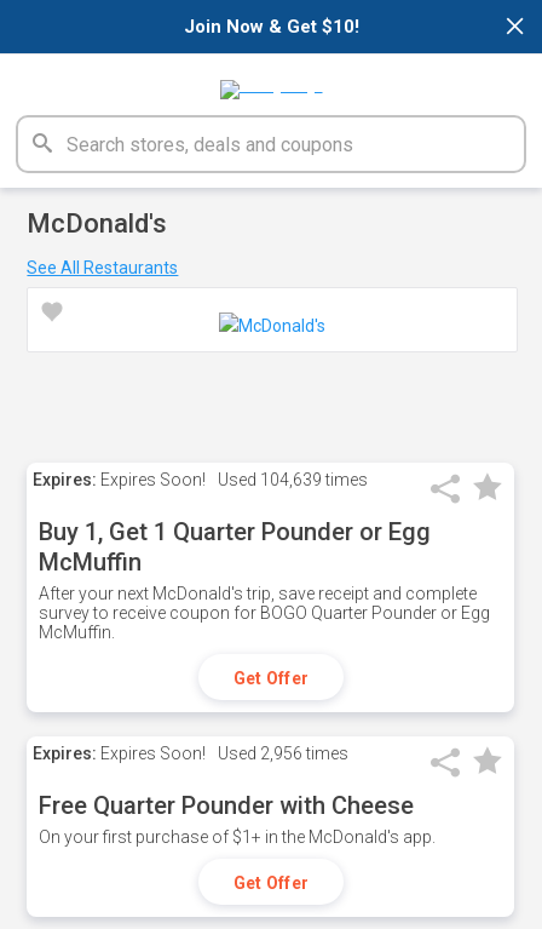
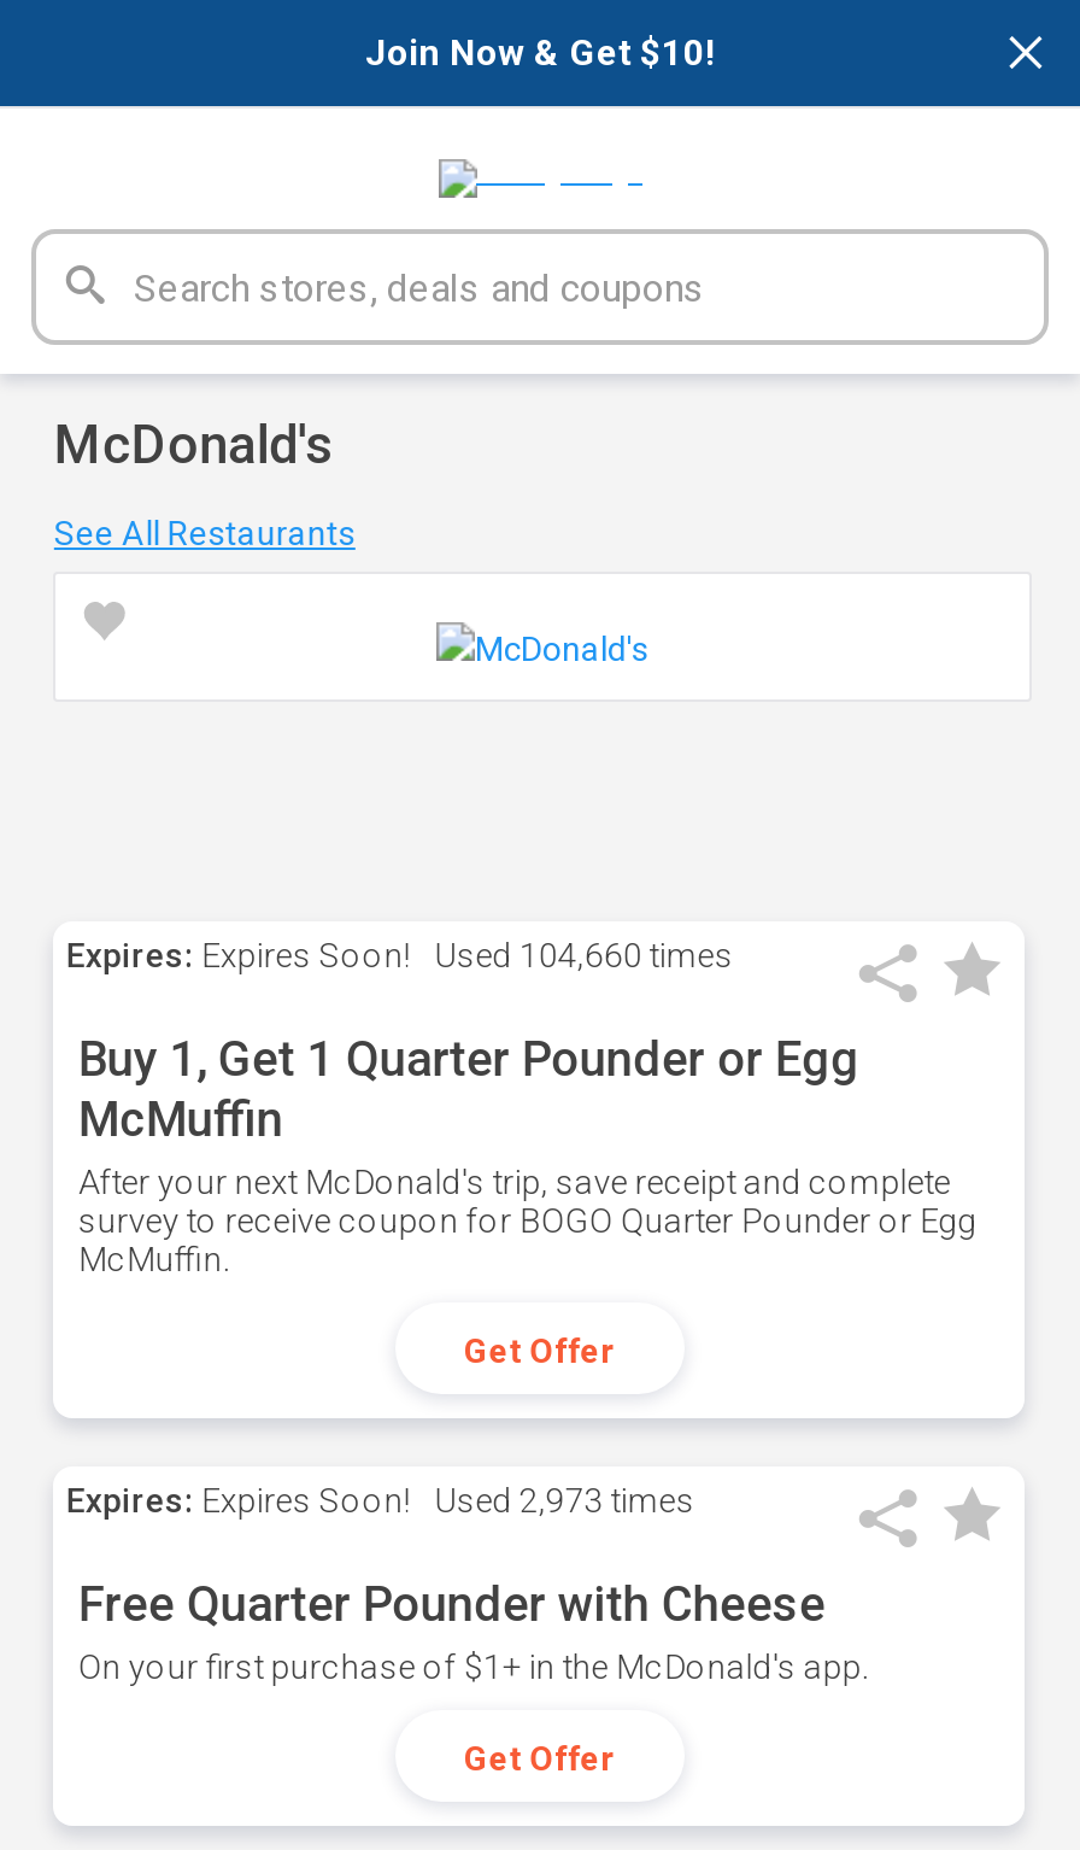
[33,470,368,489] Expires: Expires Soon! Used 104,639 times -> [66,936,734,974] Expires: Expires Soon! Used 104,660 times
[33,744,349,763] Expires: Expires Soon! Used 2,956 times -> [66,1481,695,1520] Expires: Expires Soon! Used 2,973 times

